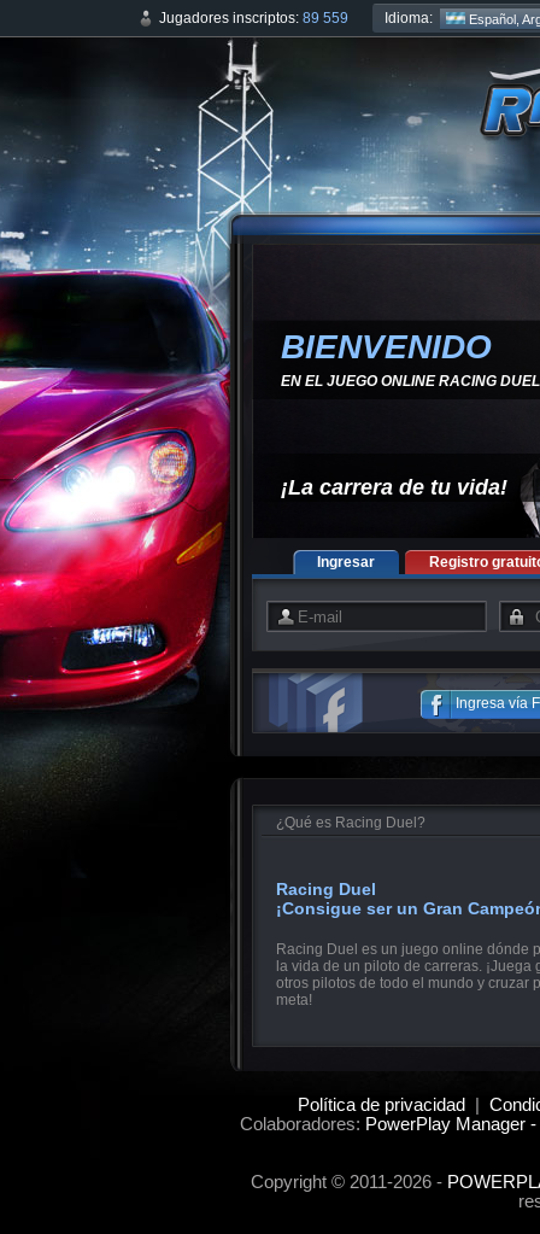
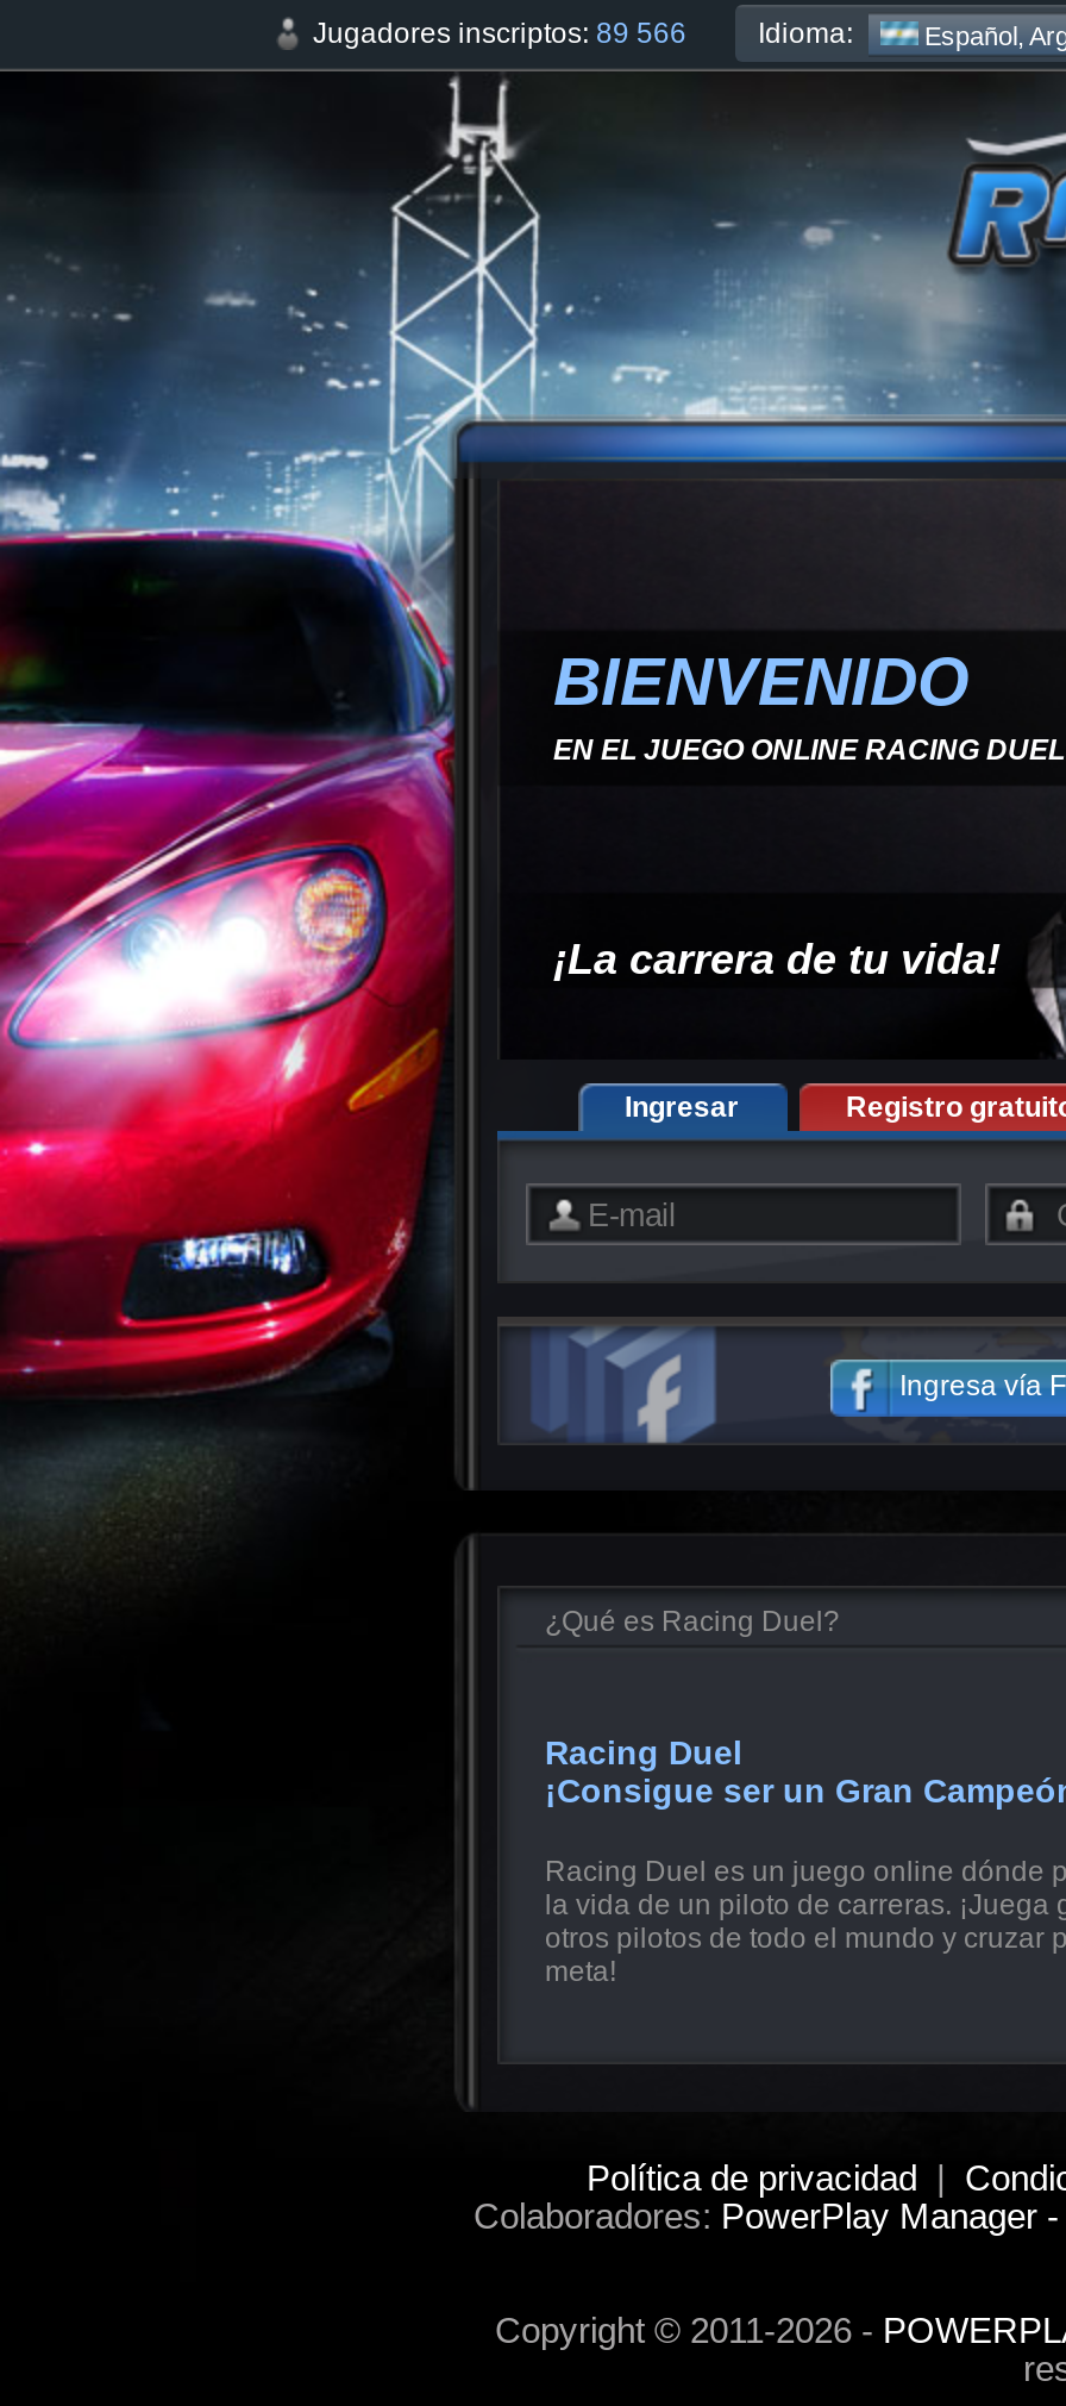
[151,10,348,27] Jugadores inscriptos: 89 559 -> [299,17,686,50] Jugadores inscriptos: 89 566

